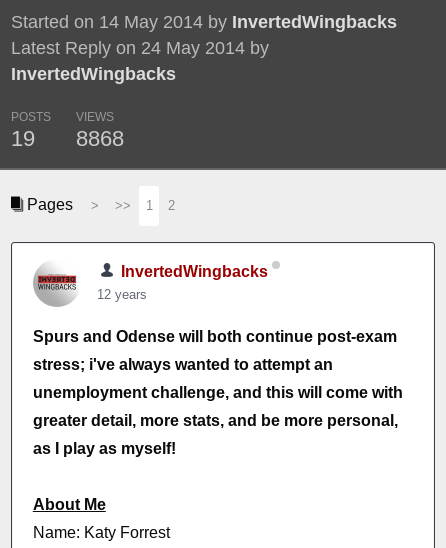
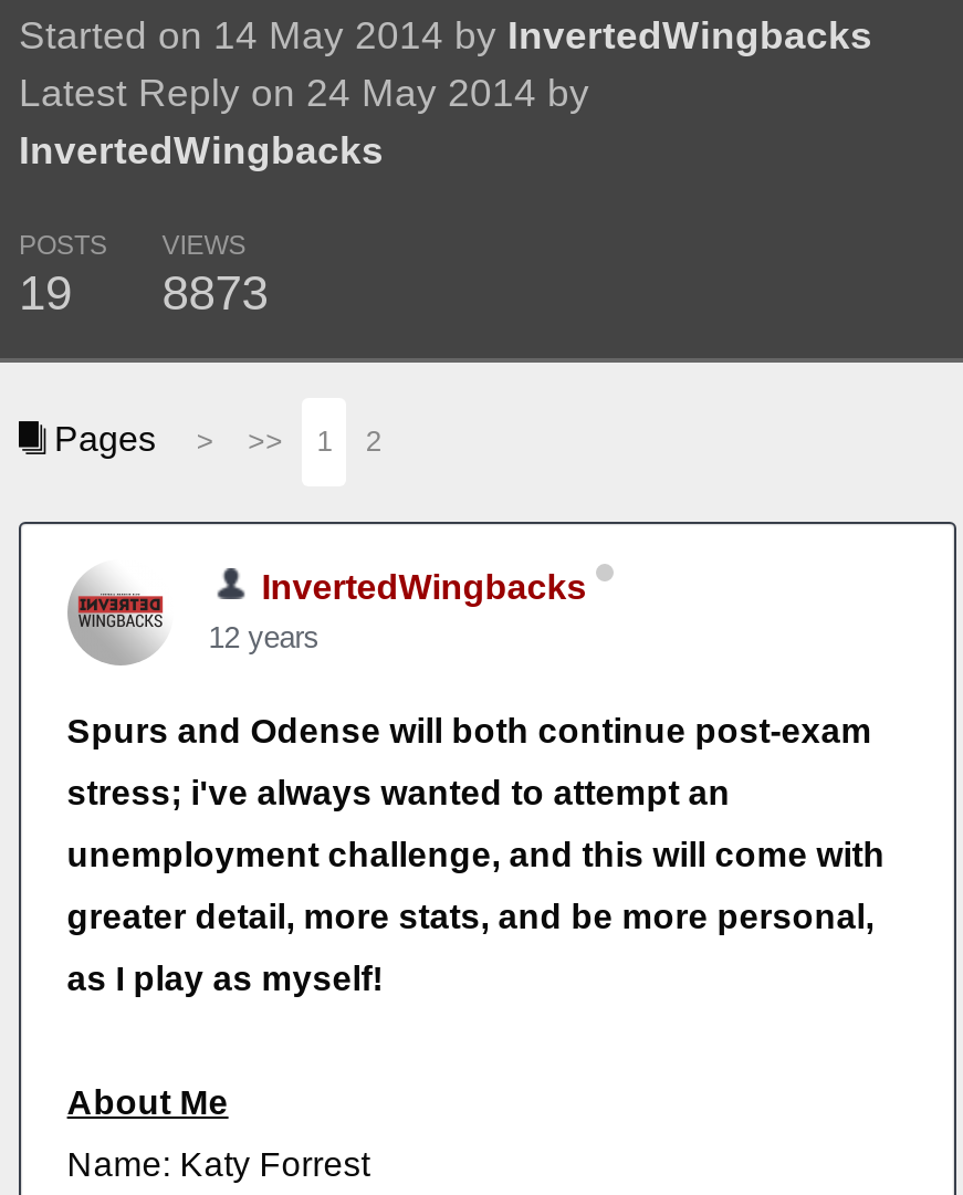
[11,126,124,151] 19 8868 -> [19,266,268,321] 19 8873

